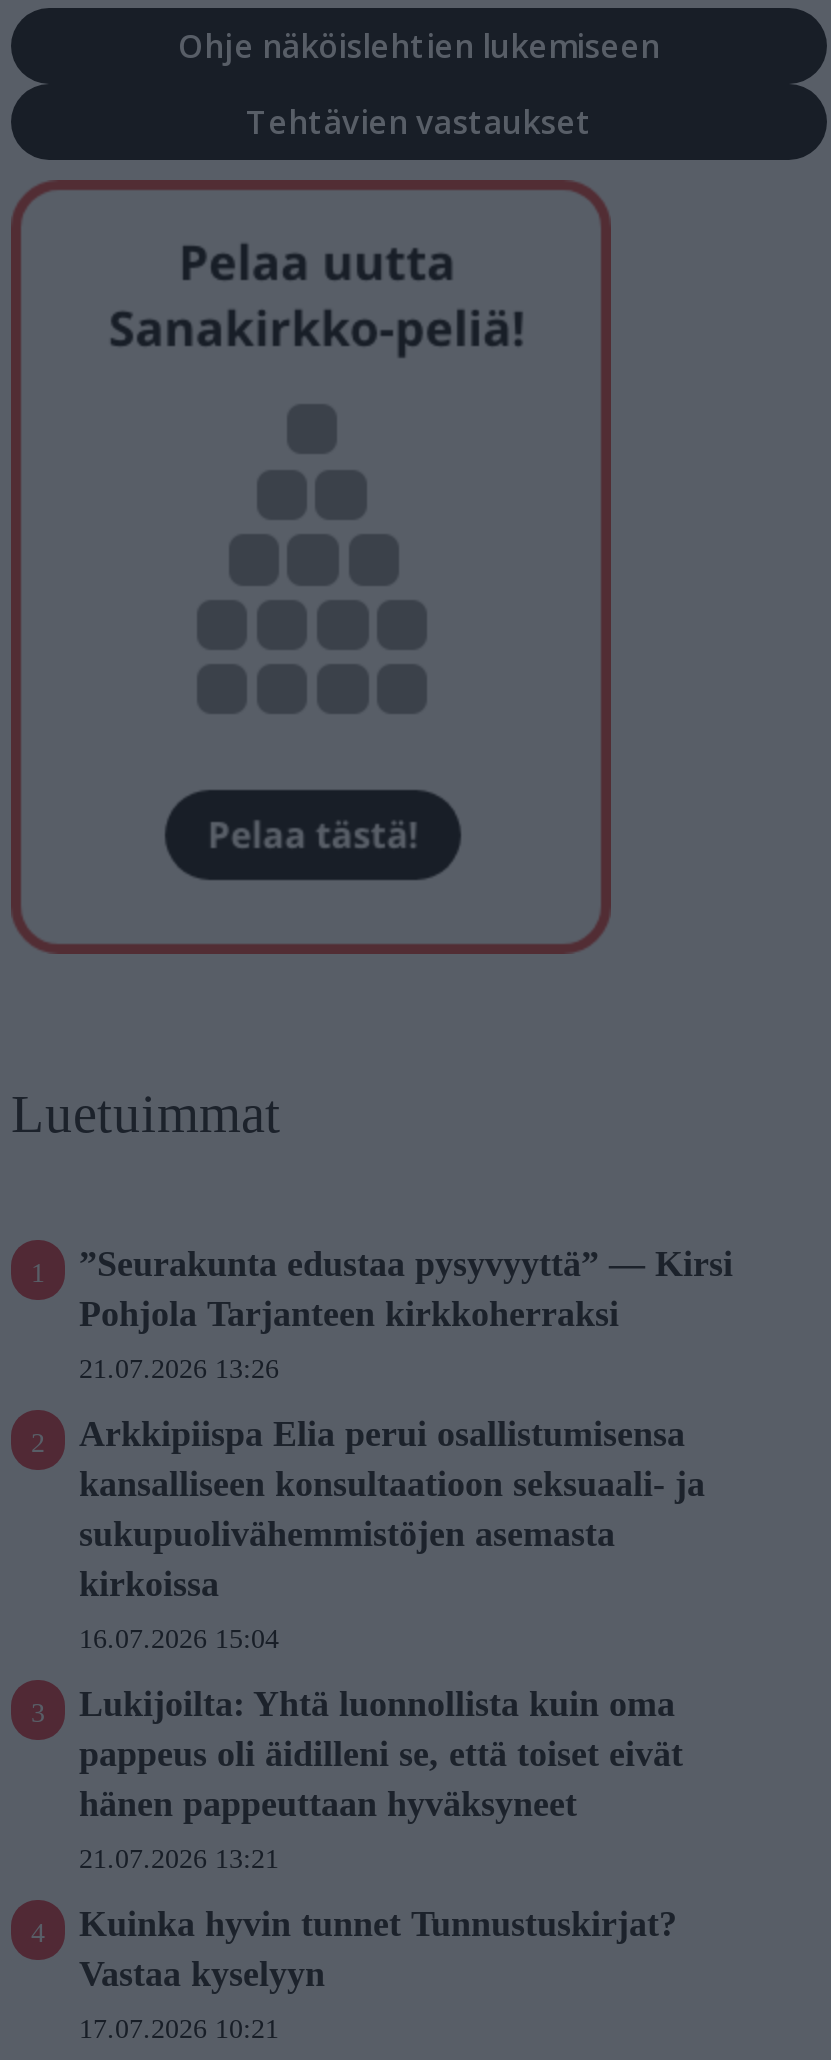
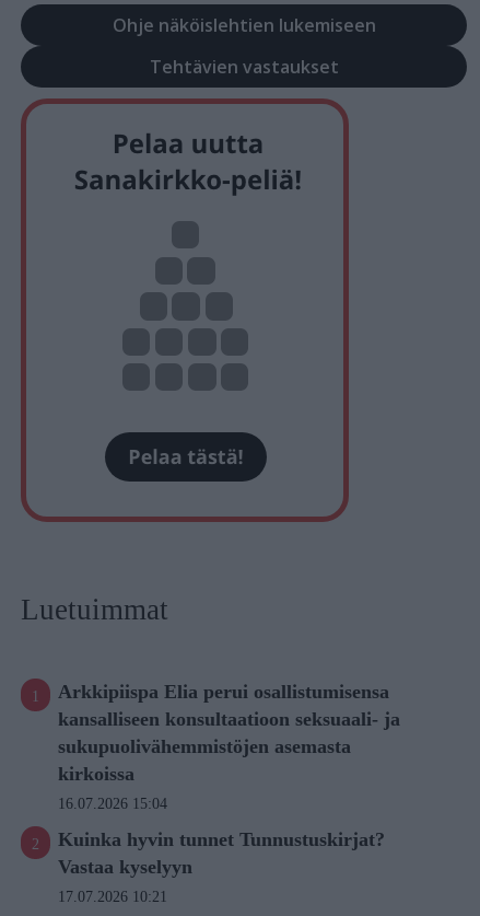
[79,1243,733,1383] ”Seurakunta edustaa pysyvyyttä” — Kirsi | Pohjola Tarjanteen kirkkoherraksi | 21.07.2026 13:26 -> none
[79,1683,683,1873] Lukijoilta: Yhtä luonnollista kuin oma | pappeus oli äidilleni se, että toiset eivät | hänen pappeuttaan hyväksyneet | 21.07.2026 13:21 -> none

